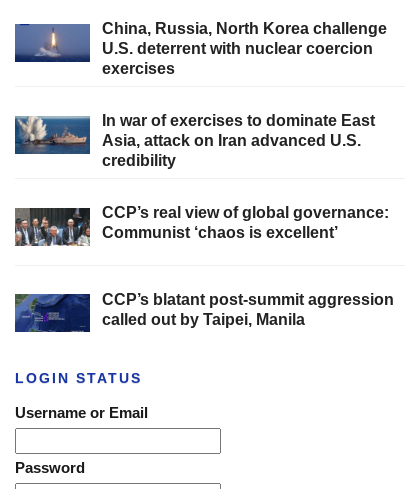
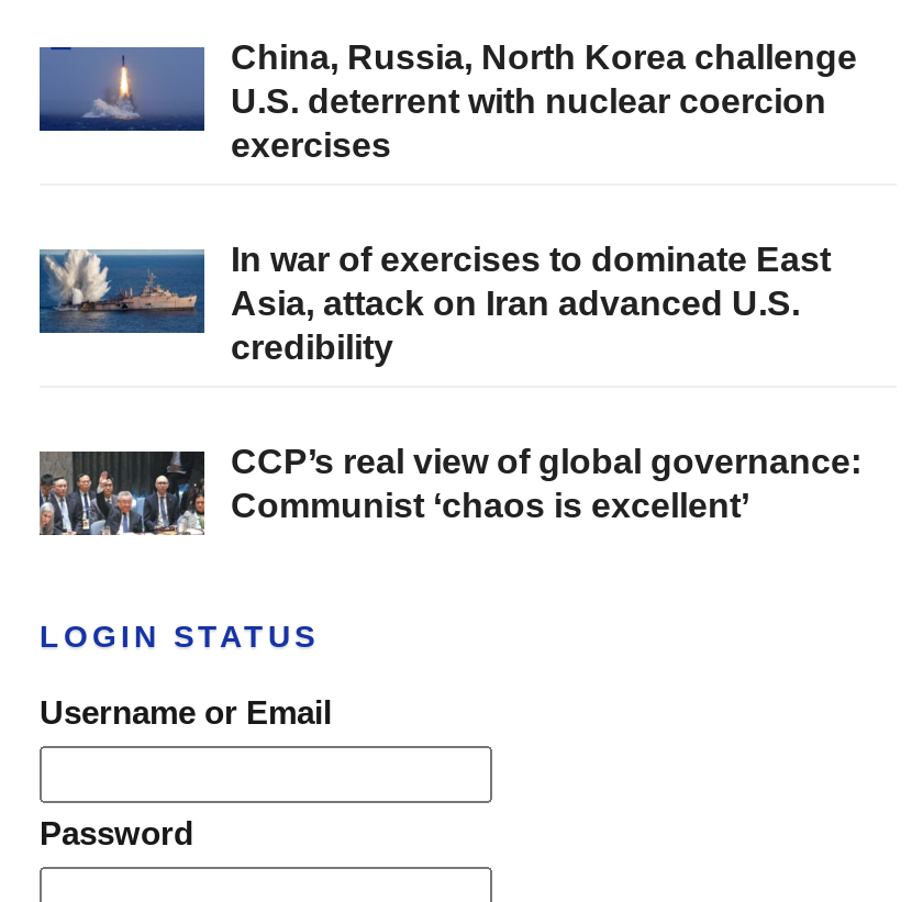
[14,290,394,333] [image] | CCP’s blatant post-summit aggression | called out by Taipei, Manila -> none

